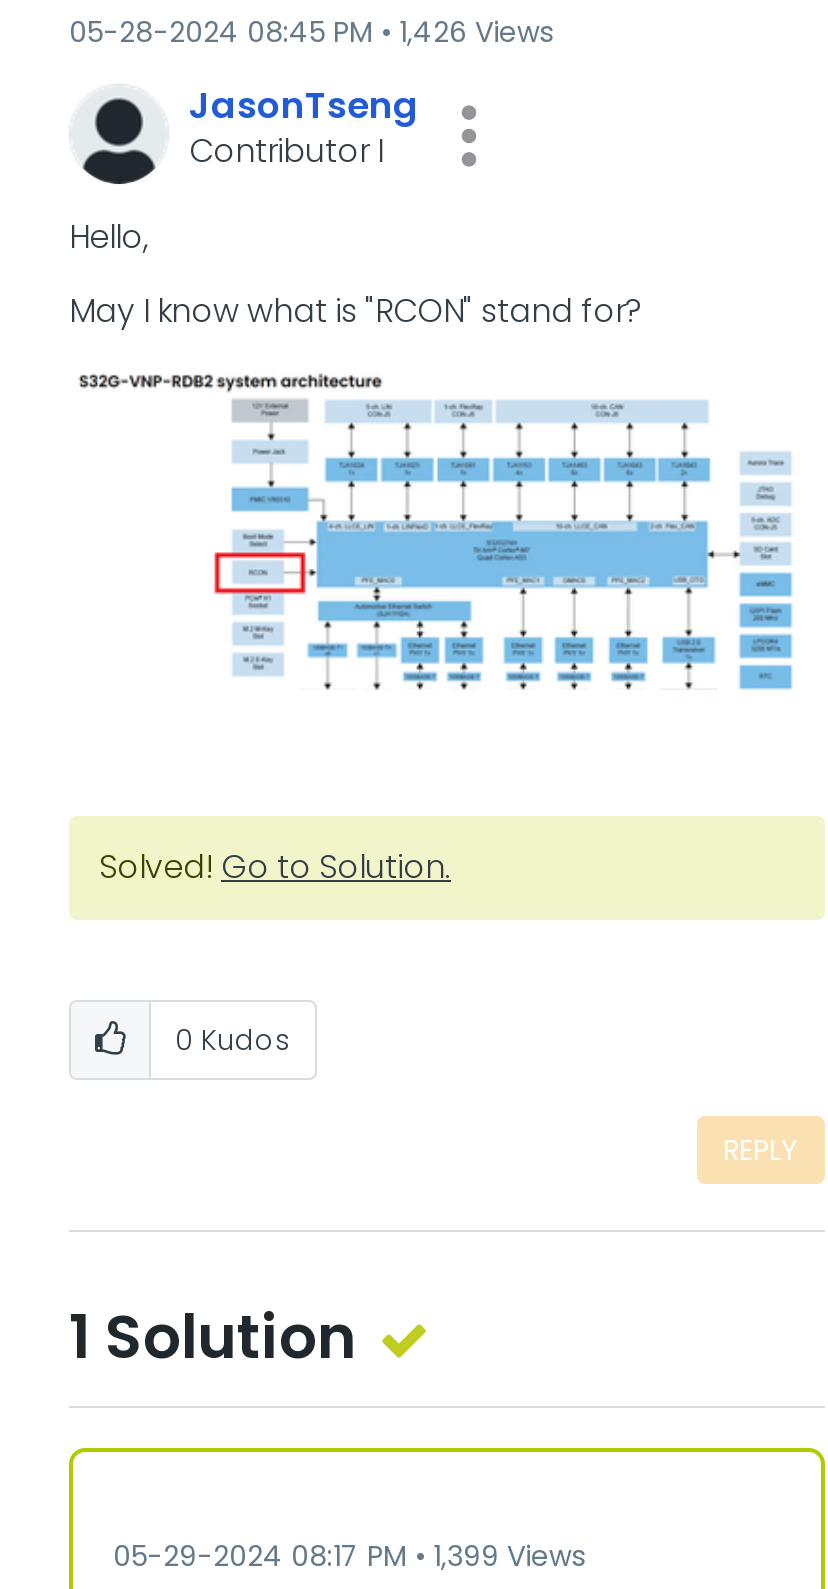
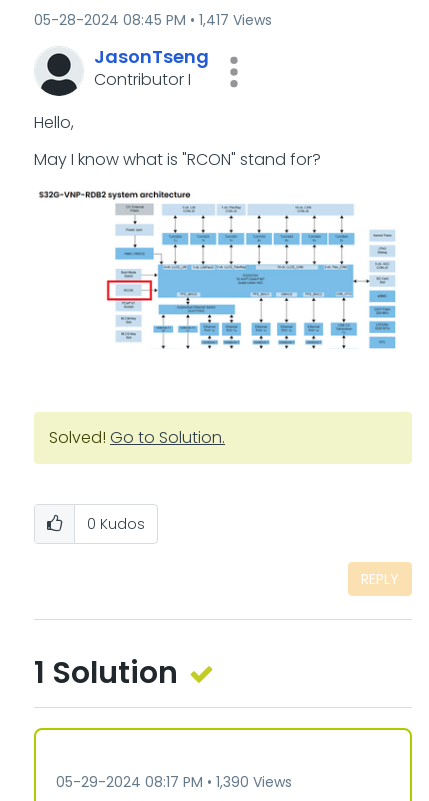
[69,12,553,52] 05-28-2024 08:45 PM 1,426 Views -> [34,10,272,30] 05-28-2024 08:45 PM 1,417 Views
[113,1537,585,1577] 05-29-2024 08:17 PM 1,399 Views -> [56,772,292,792] 05-29-2024 08:17 PM 1,390 Views

